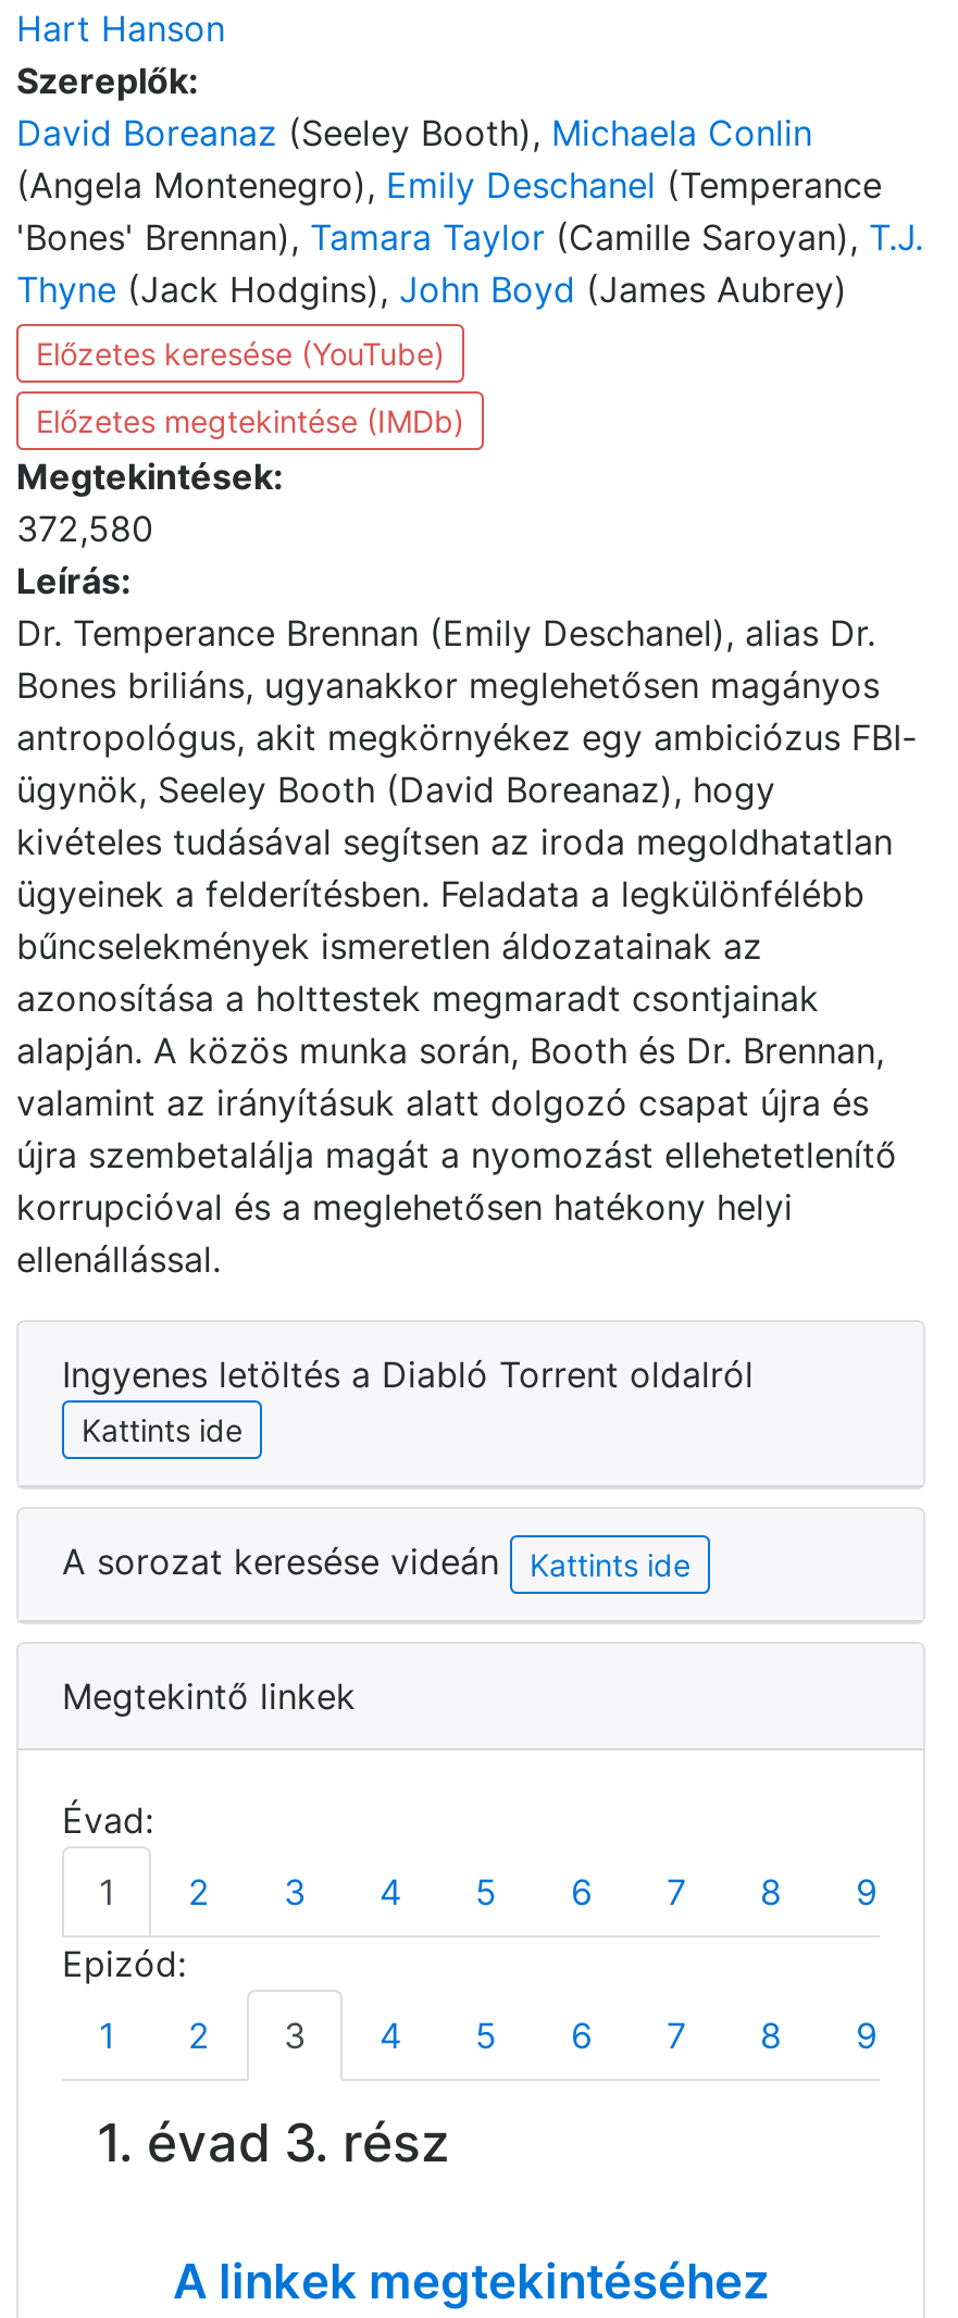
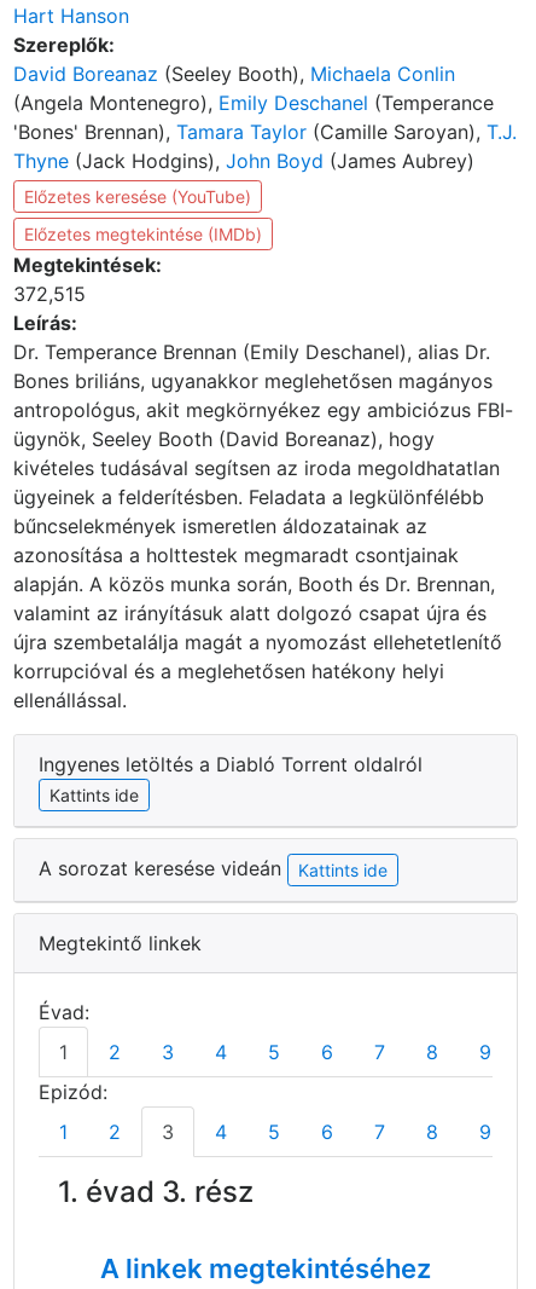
[16,506,153,550] 372,580 -> [13,282,86,306] 372,515

